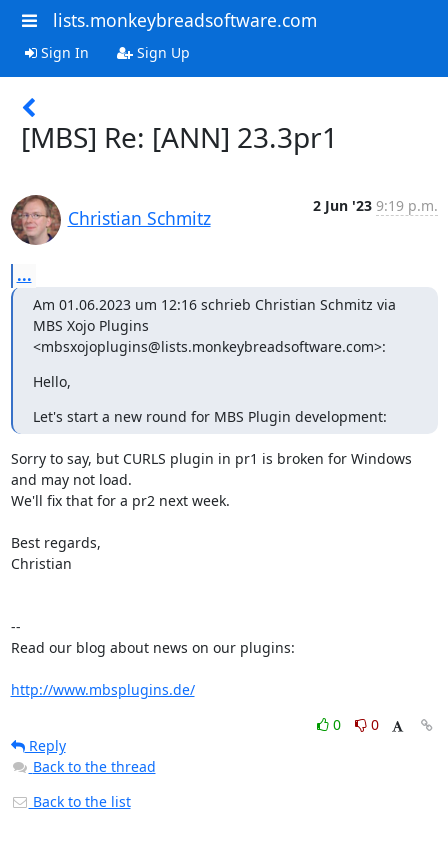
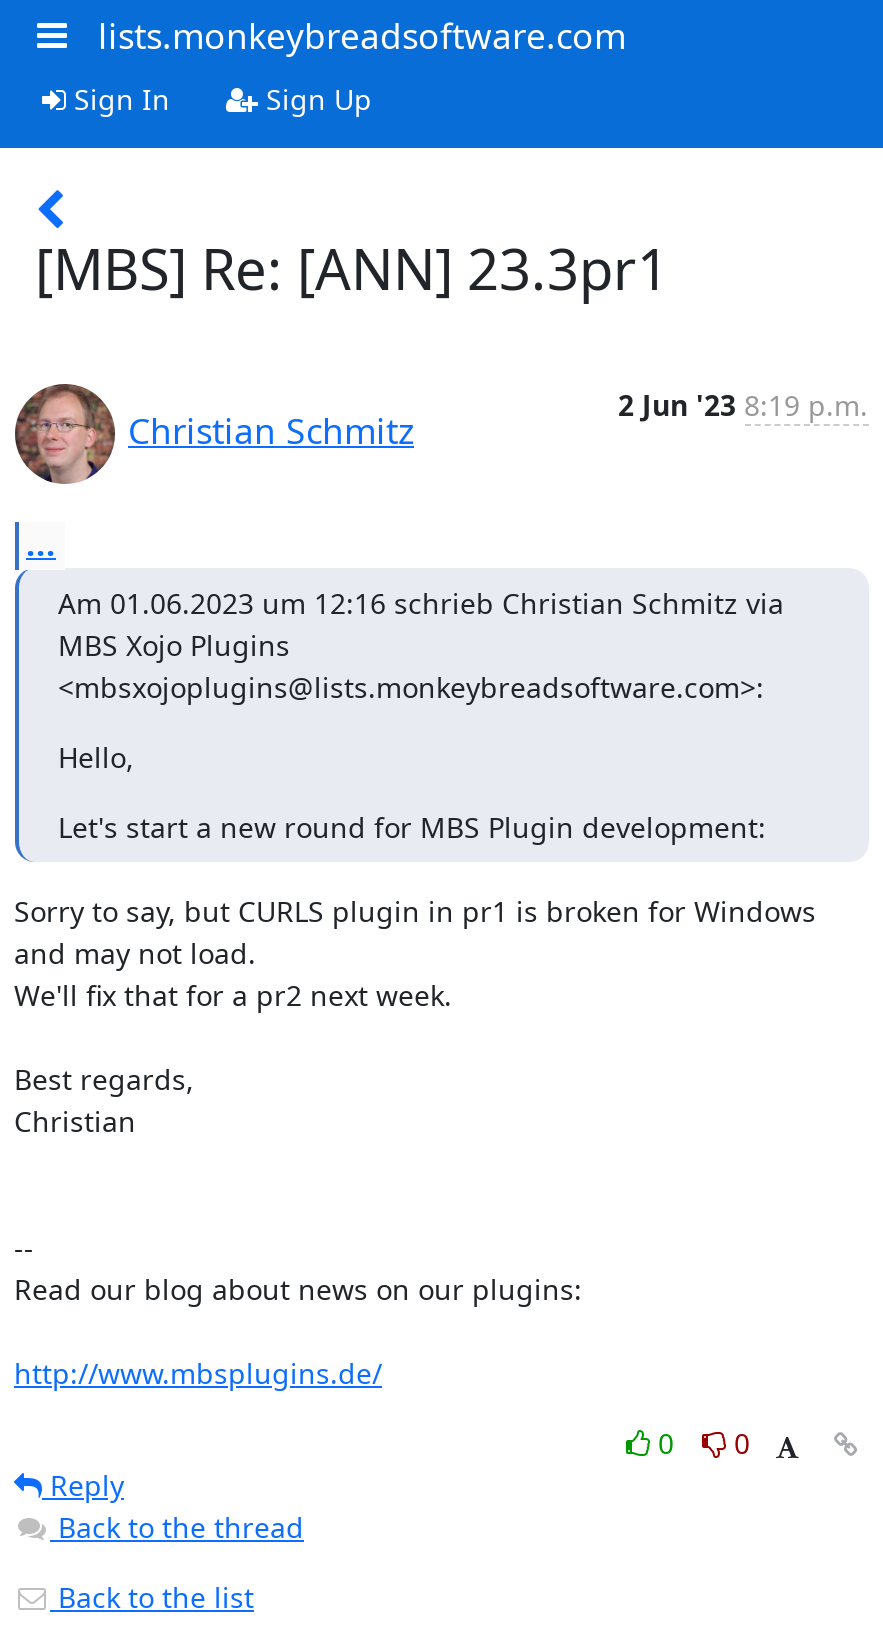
[312,195,437,214] 2 Jun '23 9:19 p.m. -> [618,385,868,423] 2 Jun '23 8:19 p.m.

